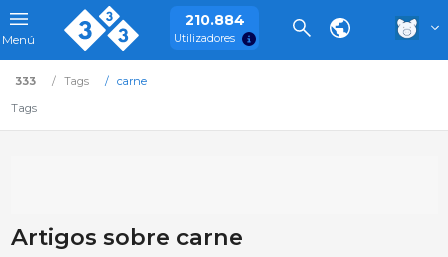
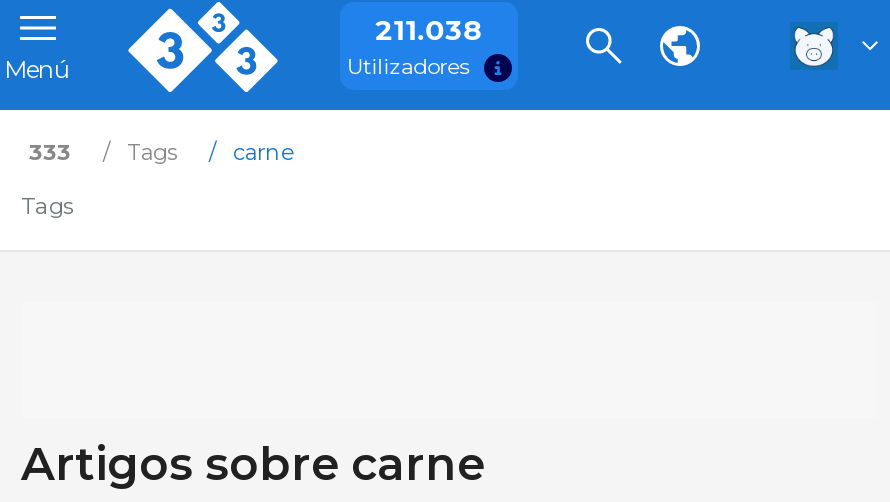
[185,10,245,28] 210.884 -> [375,11,483,47] 211.038

